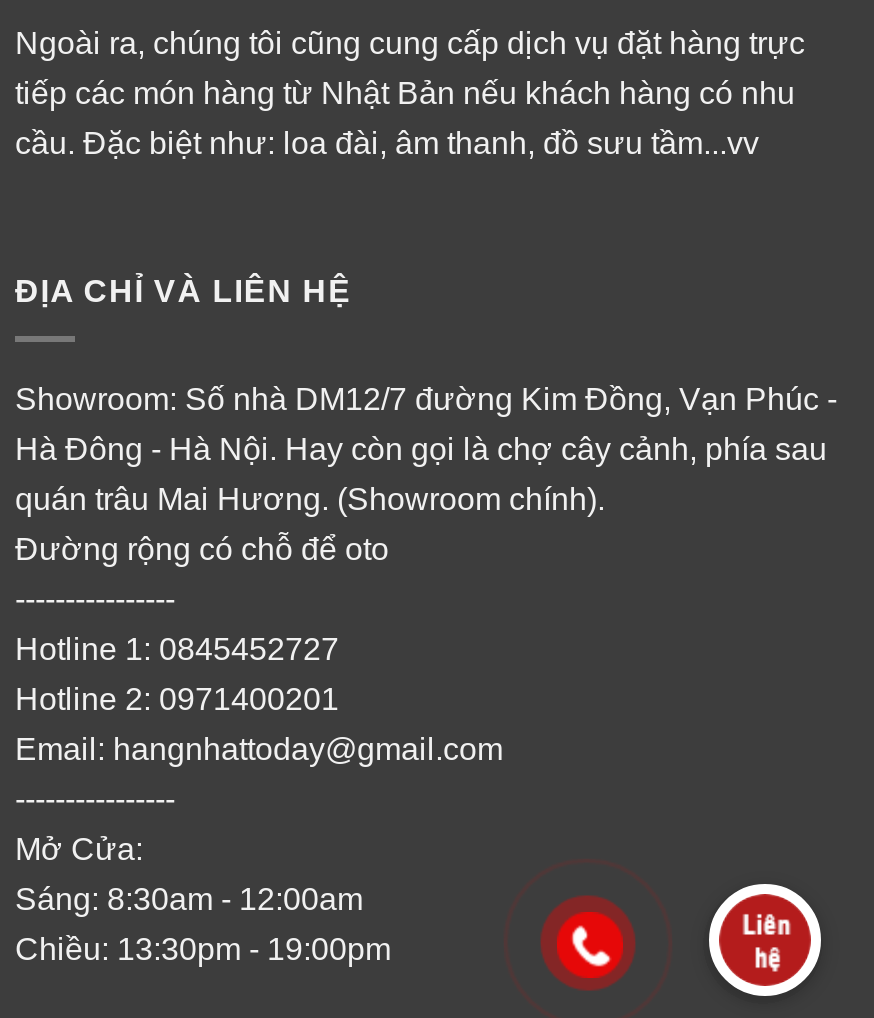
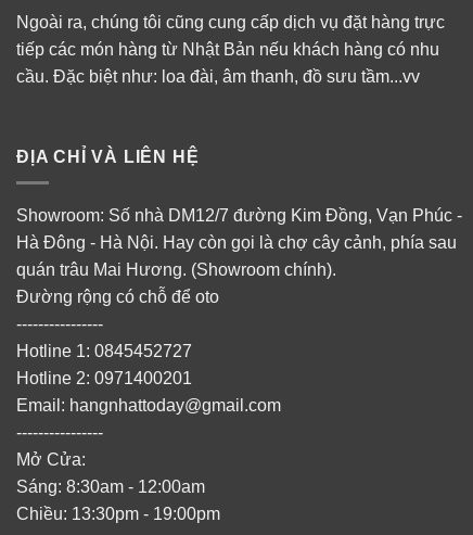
[707,882,823,998] [image] -> none
[539,894,637,992] [image] -> none

